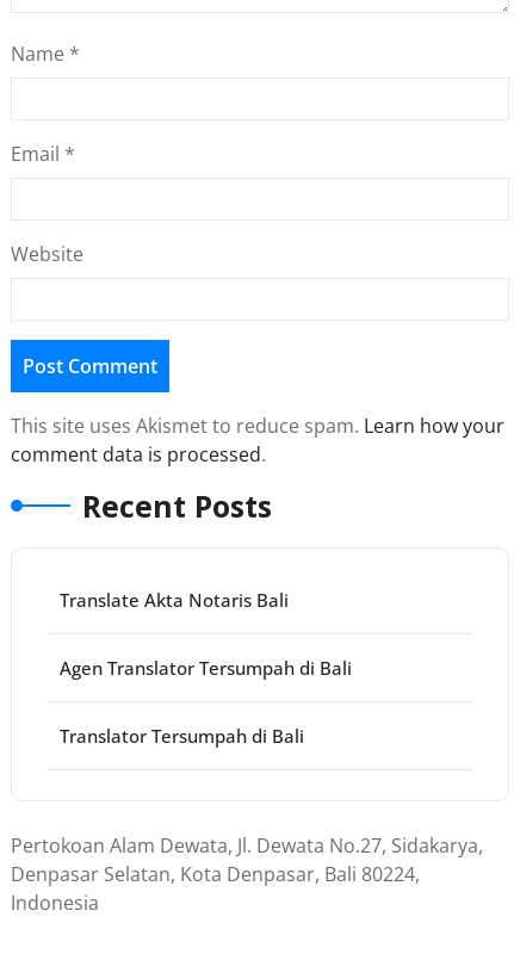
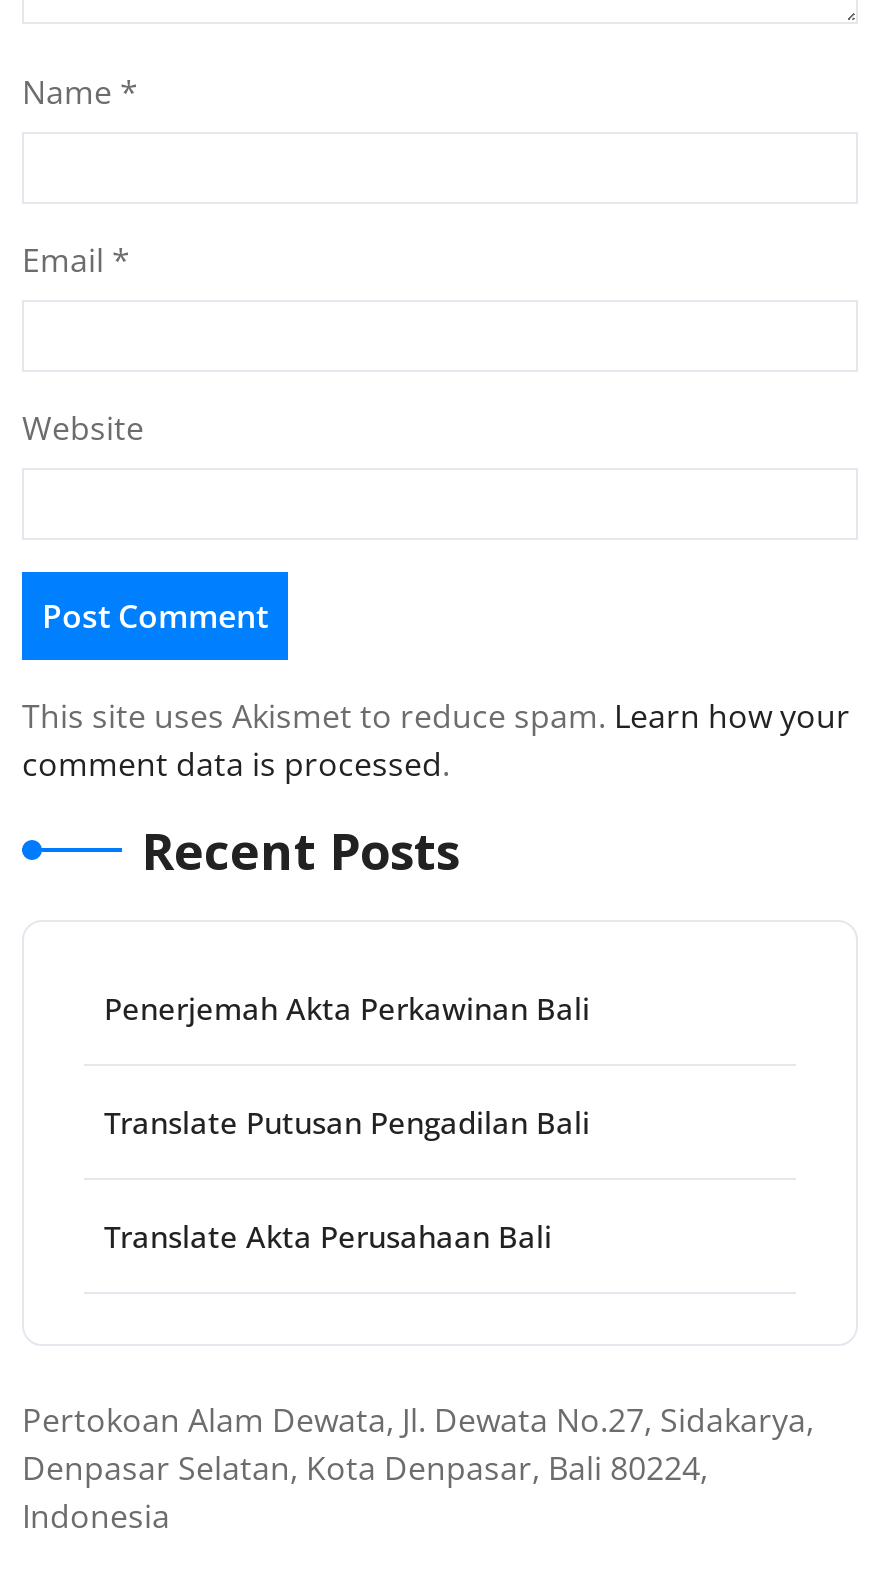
[60,588,289,612] Translate Akta Notaris Bali -> [104,988,590,1028] Penerjemah Akta Perkawinan Bali
[60,656,352,680] Agen Translator Tersumpah di Bali -> [104,1102,590,1142] Translate Putusan Pengadilan Bali
[60,724,304,748] Translator Tersumpah di Bali -> [104,1216,552,1256] Translate Akta Perusahaan Bali

